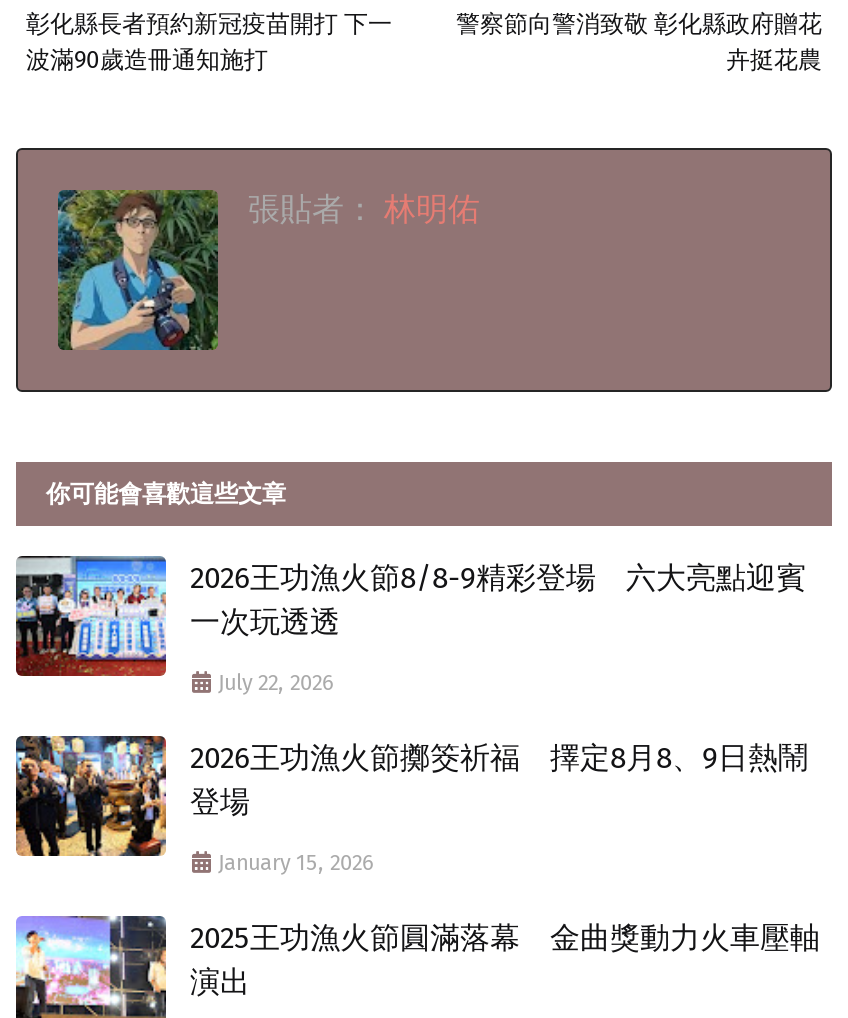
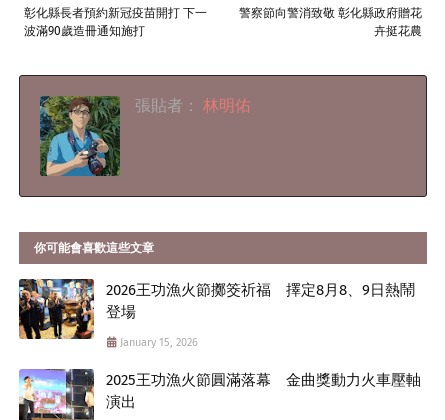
[14,554,806,696] [image] | 2026王功漁火節8/8-9精彩登場 六大亮點迎賓 | 一次玩透透 | July 22, 2026 -> none

